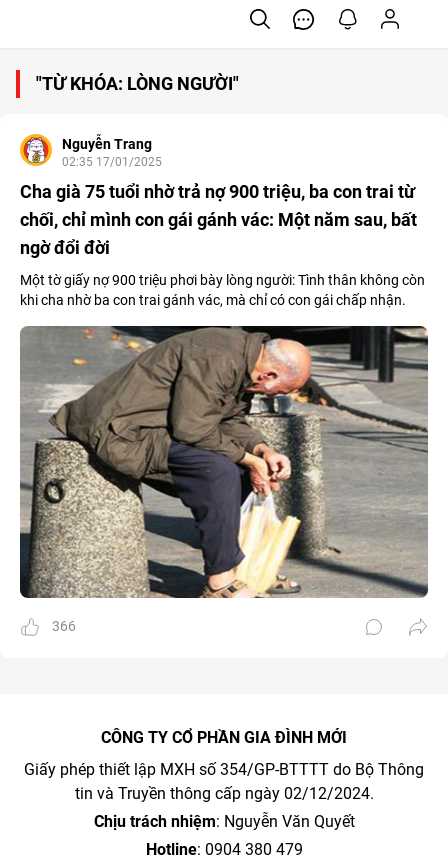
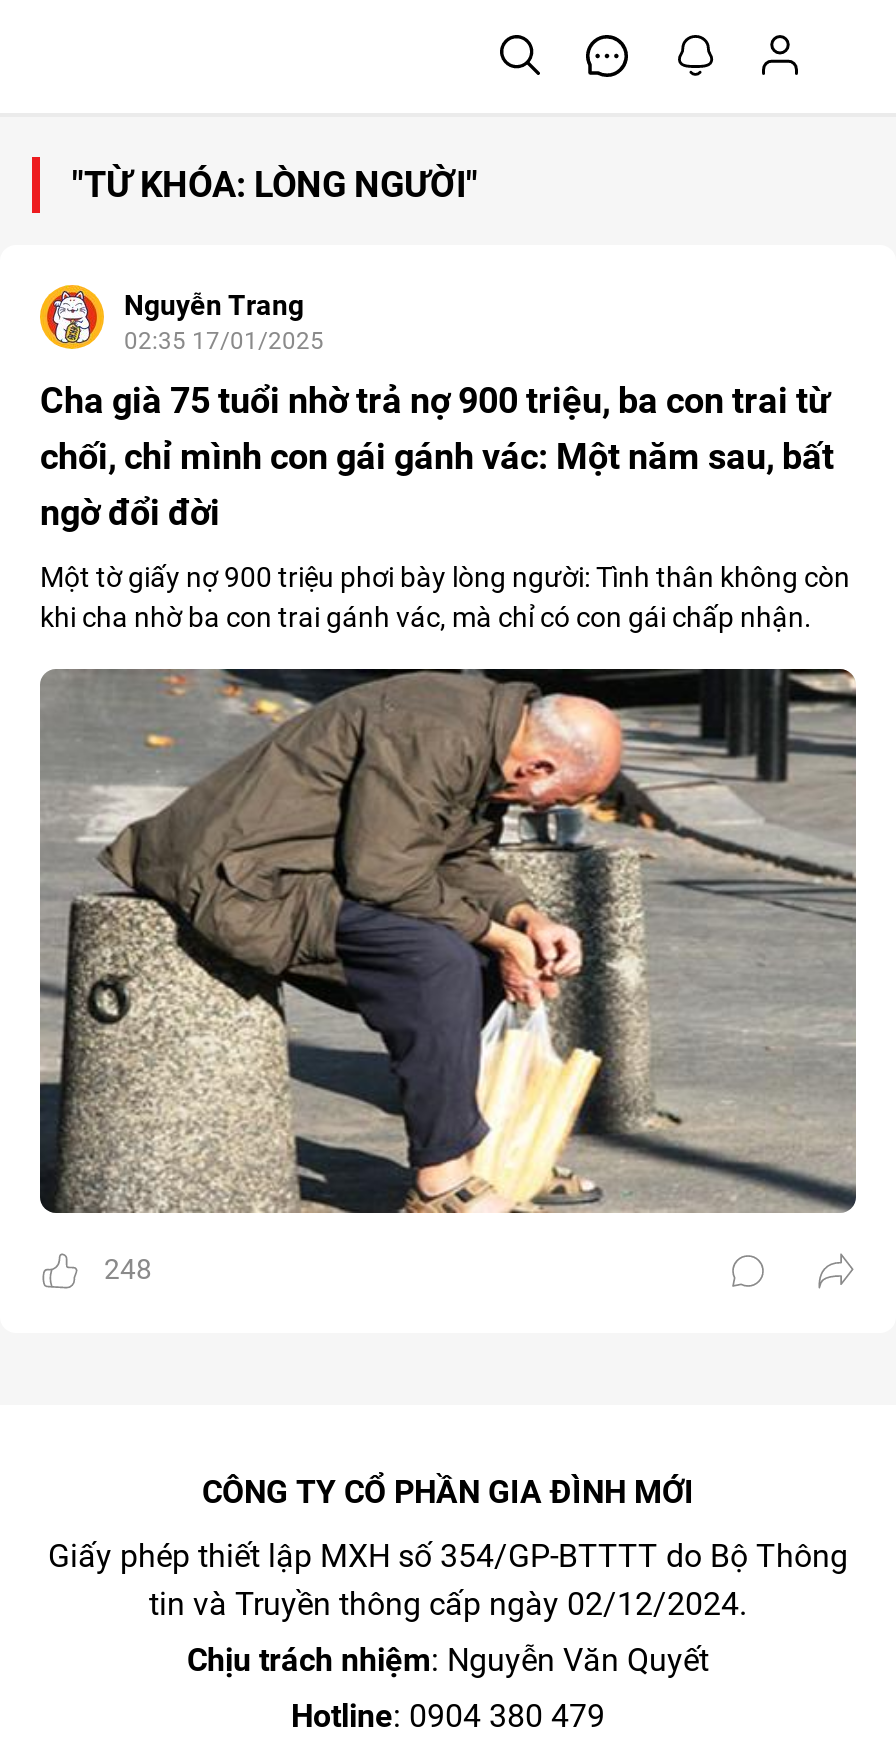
[52,618,76,634] 366 -> [104,1253,152,1285] 248

